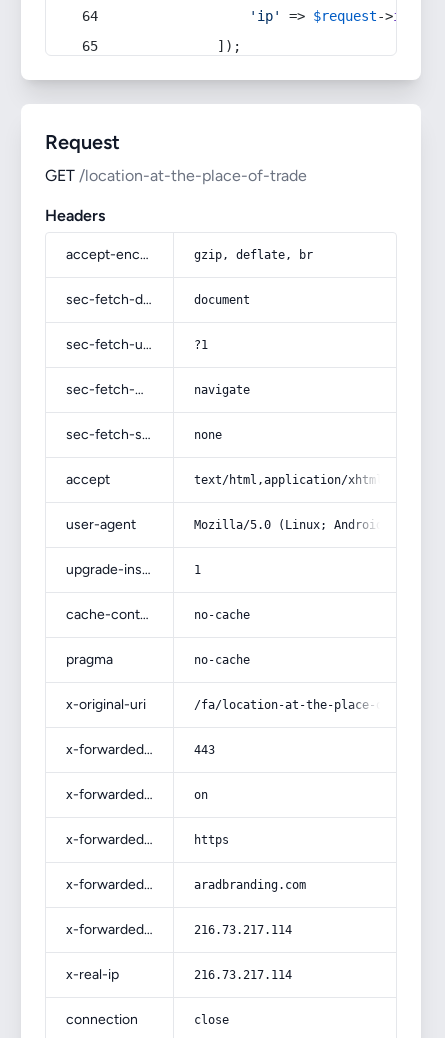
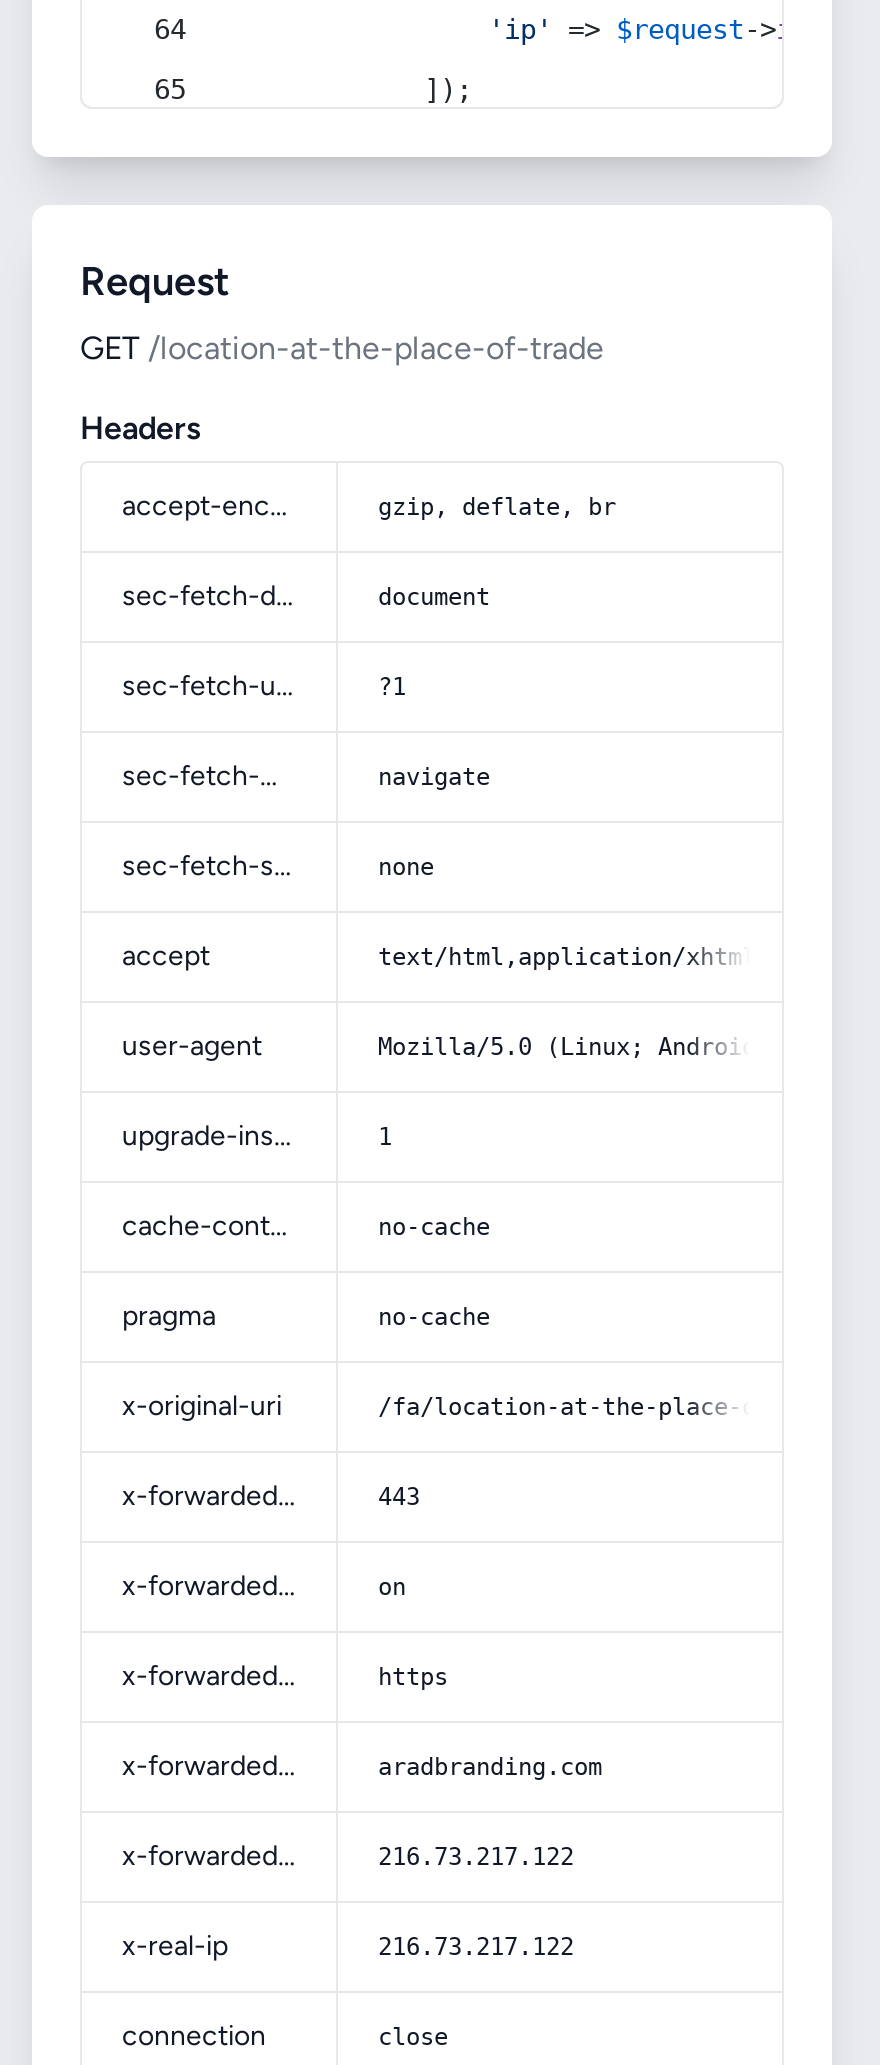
[194,923,292,937] 216.73.217.114 -> [378,1843,574,1871] 216.73.217.122
[194,968,292,982] 216.73.217.114 -> [378,1933,574,1961] 216.73.217.122

